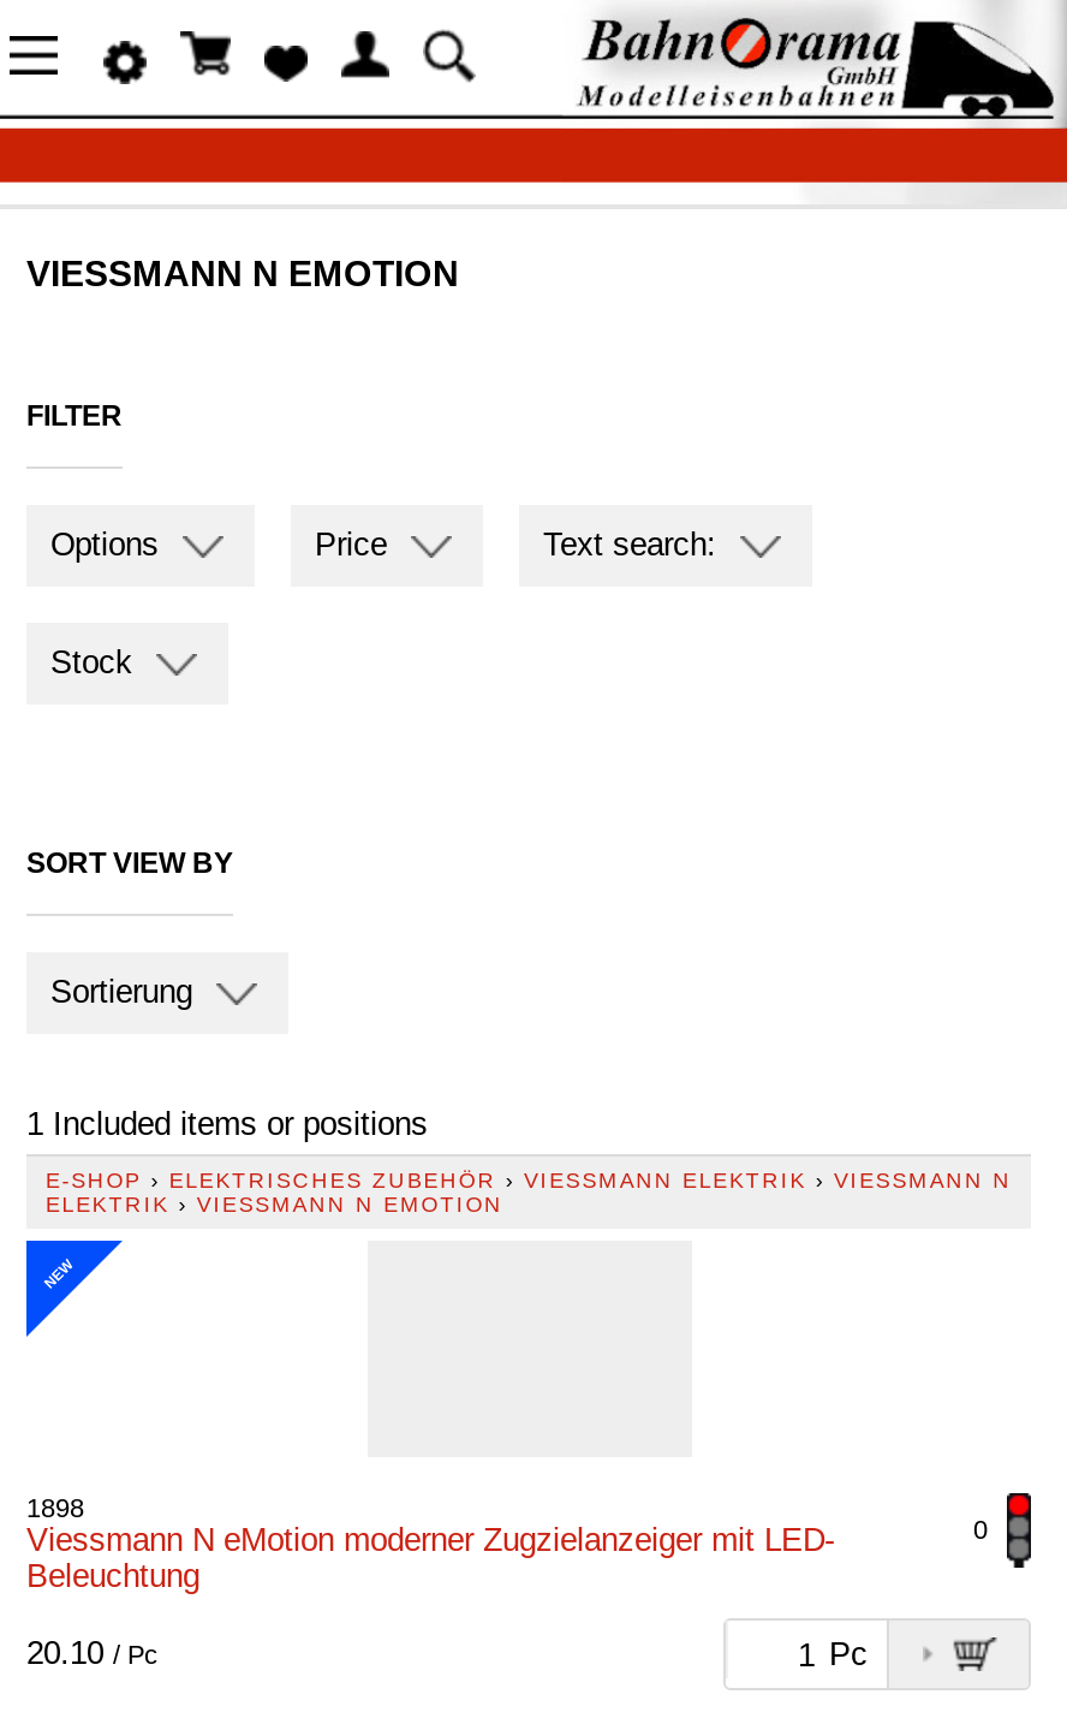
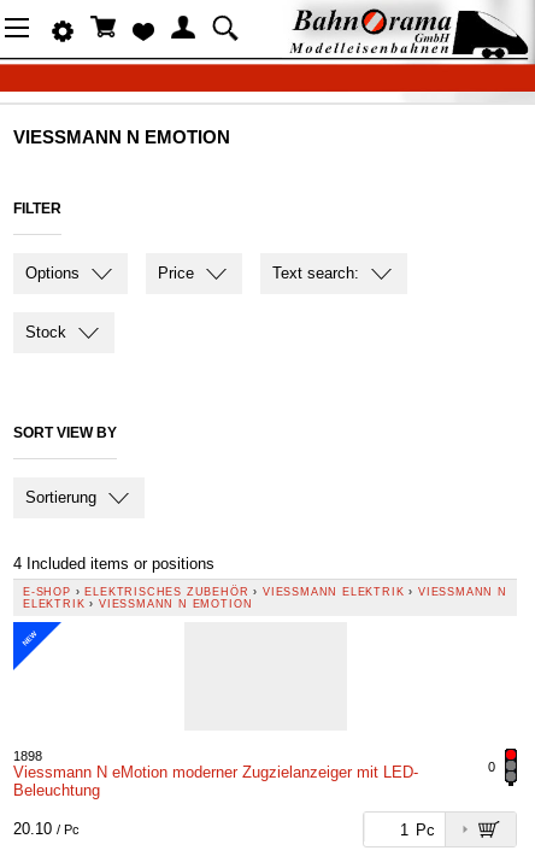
[26,1106,428,1142] 1 Included items or positions -> [13,555,214,573] 4 Included items or positions

